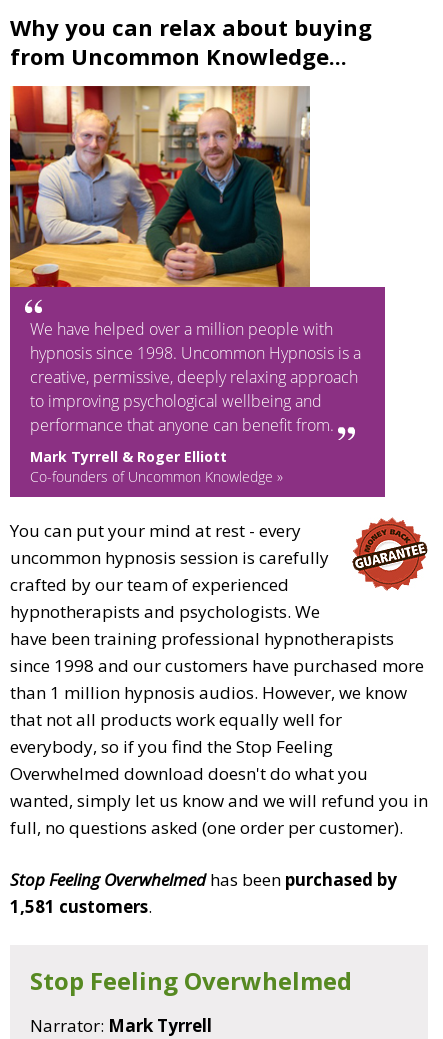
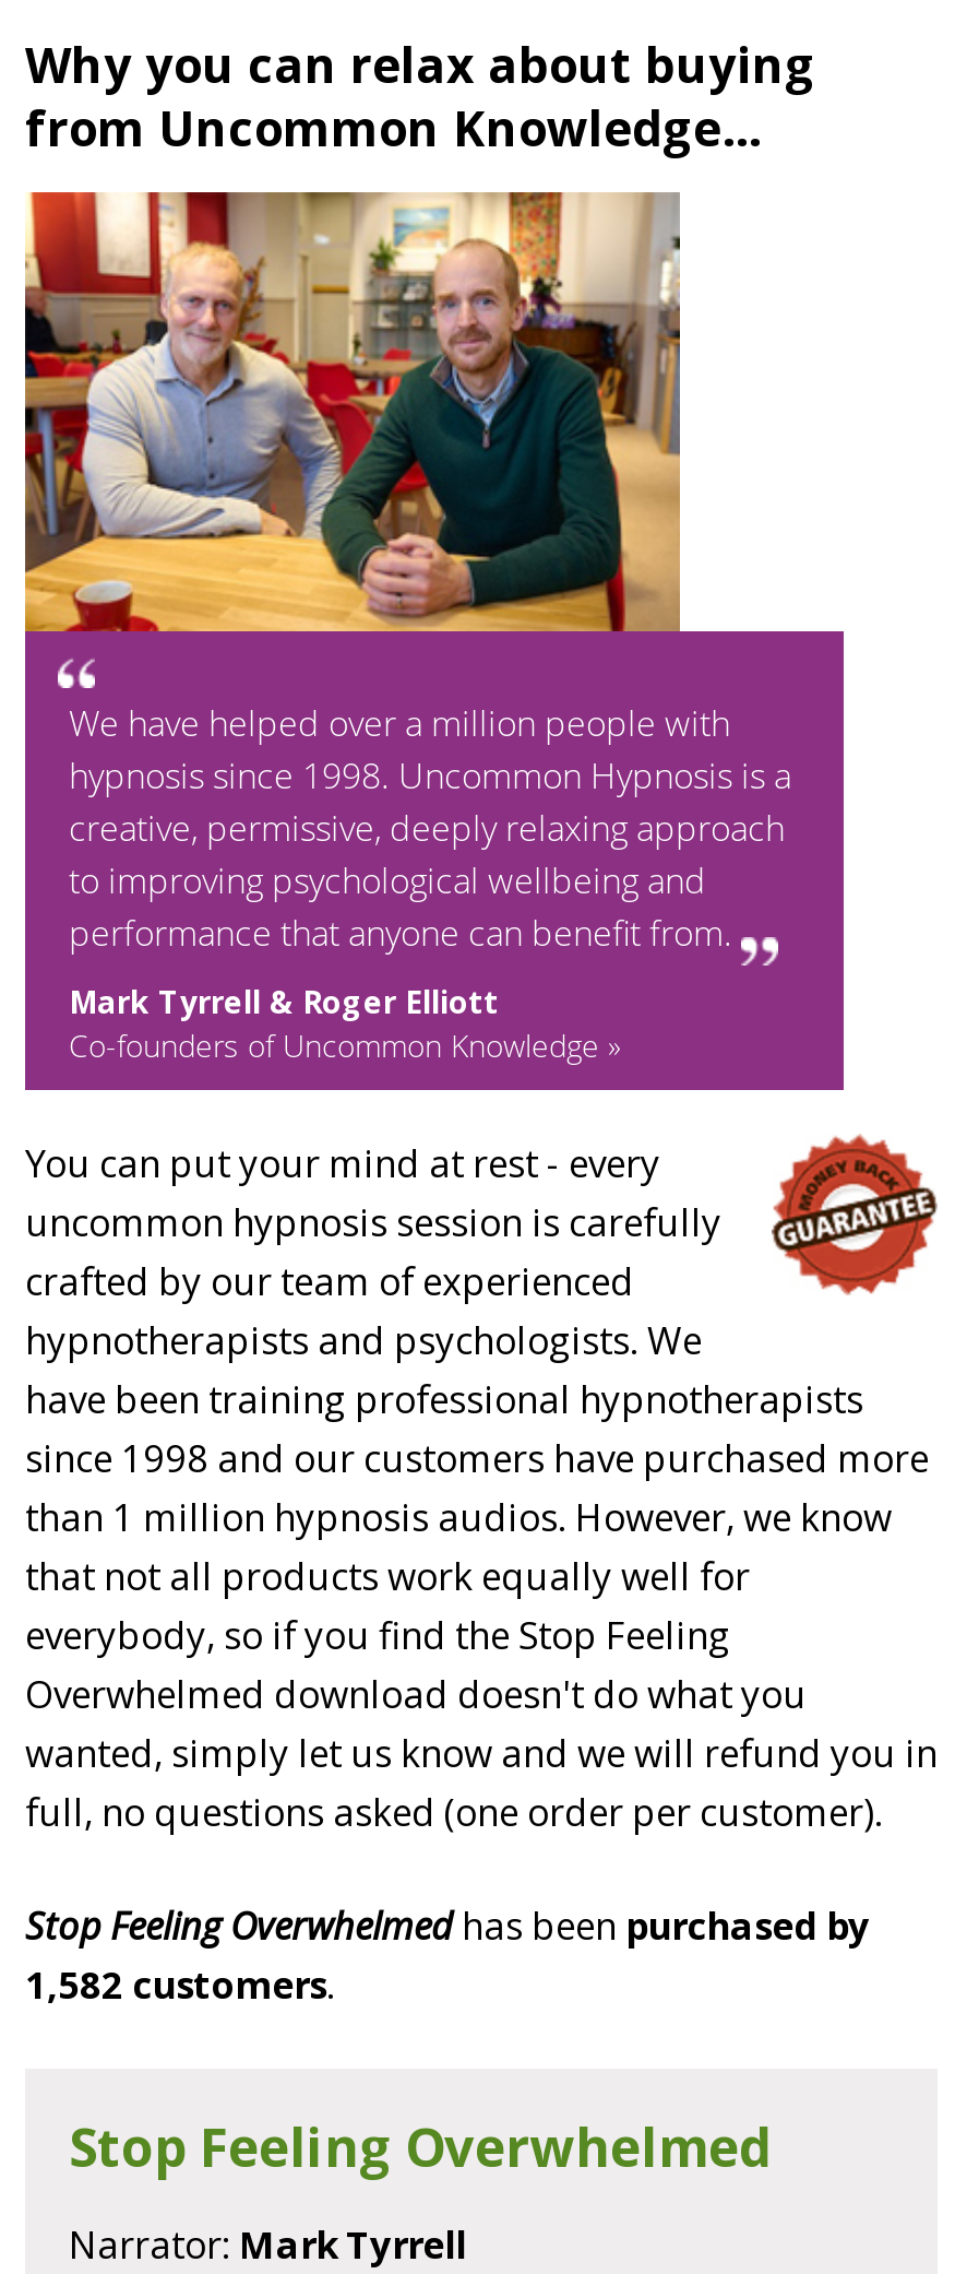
[10,895,152,918] 1,581 customers. -> [25,1959,335,2009] 1,582 customers.

